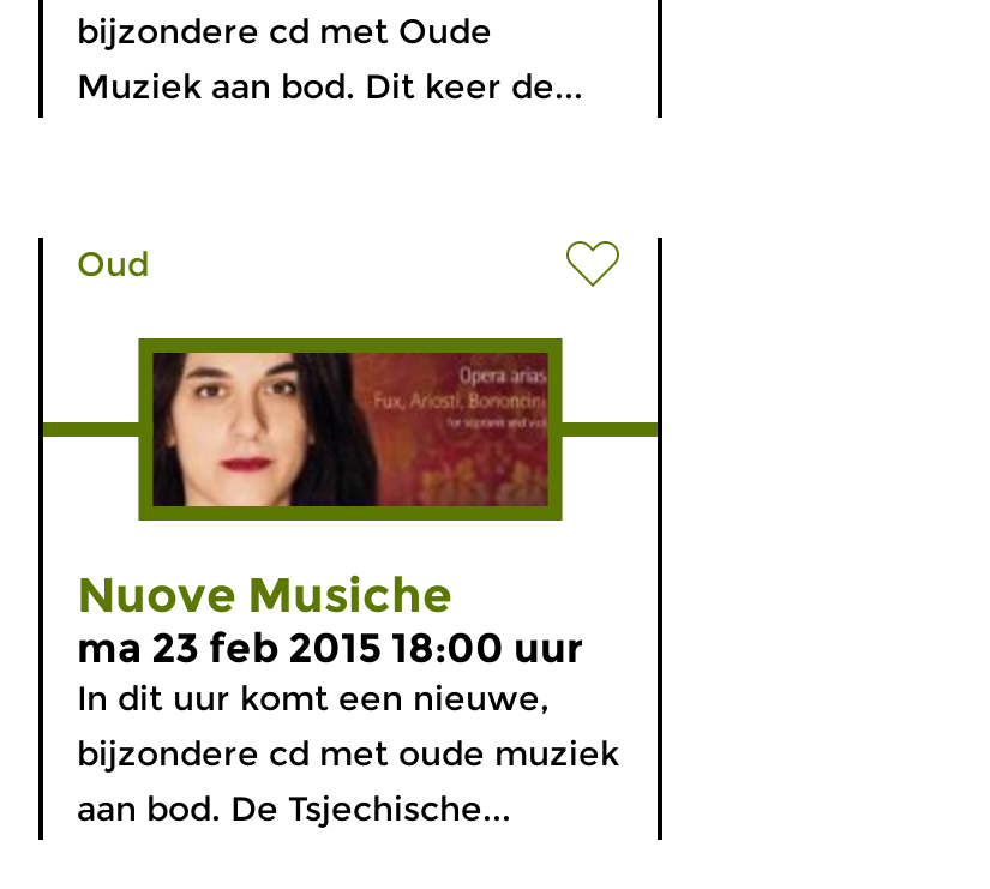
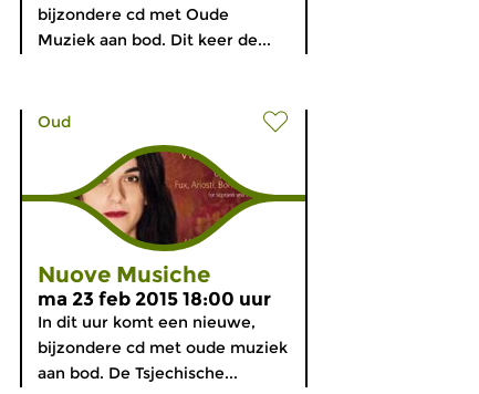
[118,314,581,545] [image] -> [55,144,272,252] [image]

